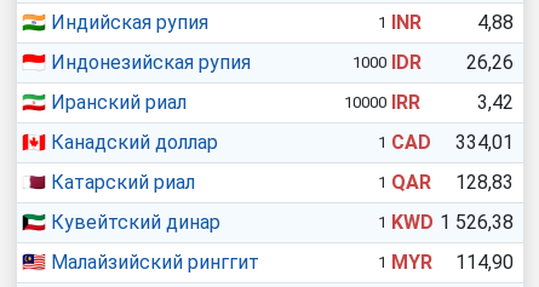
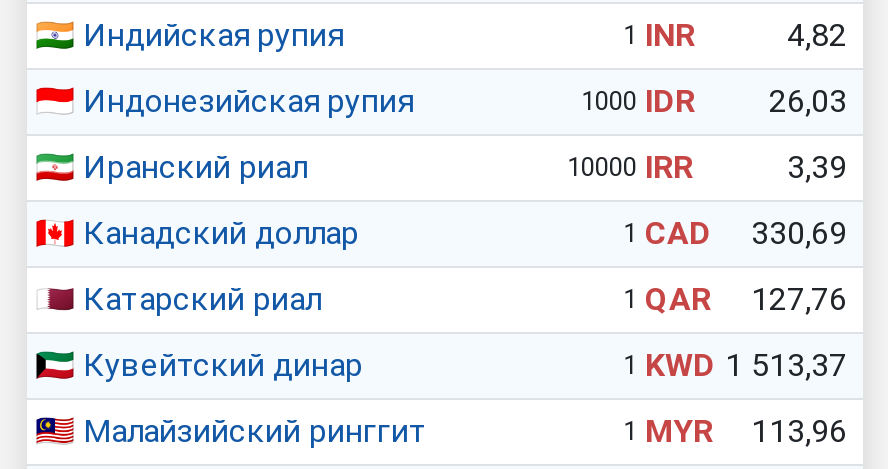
[477,11,514,34] 4,88 -> [787,16,847,54] 4,82
[352,51,514,74] 1000 IDR 26,26 -> [581,82,847,120] 1000 IDR 26,03
[477,91,514,114] 3,42 -> [787,148,847,186] 3,39
[378,131,514,154] 1 CAD 334,01 -> [623,214,847,252] 1 CAD 330,69
[378,171,514,194] 1 QAR 128,83 -> [623,280,847,318] 1 QAR 127,76
[378,211,514,234] 1 KWD 1 526,38 -> [623,346,847,384] 1 KWD 1 513,37
[378,251,514,274] 1 MYR 114,90 -> [623,412,847,450] 1 MYR 113,96

